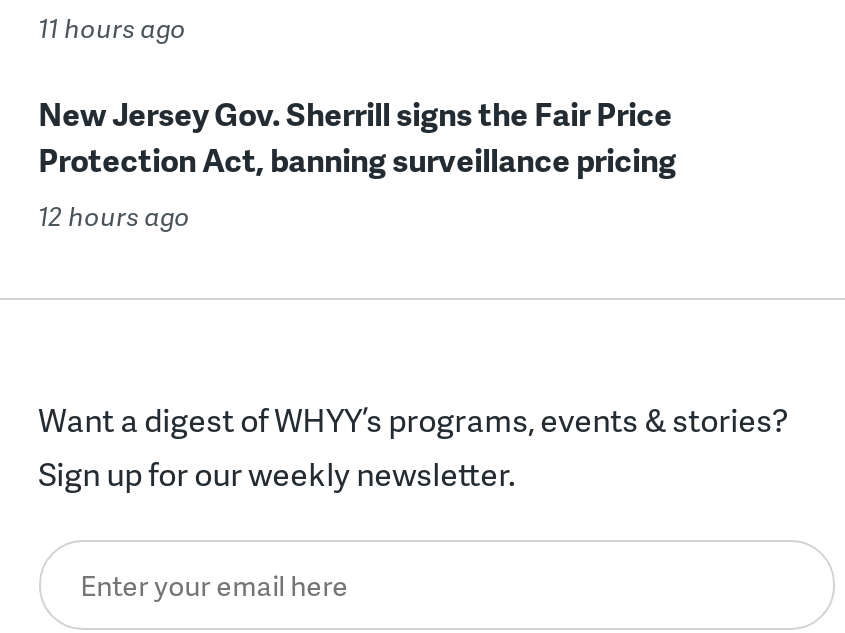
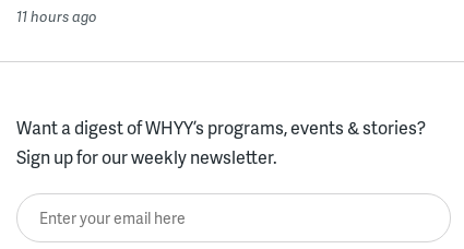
[38,90,676,234] New Jersey Gov. Sherrill signs the Fair Price | Protection Act, banning surveillance pricing | 12 hours ago -> none

